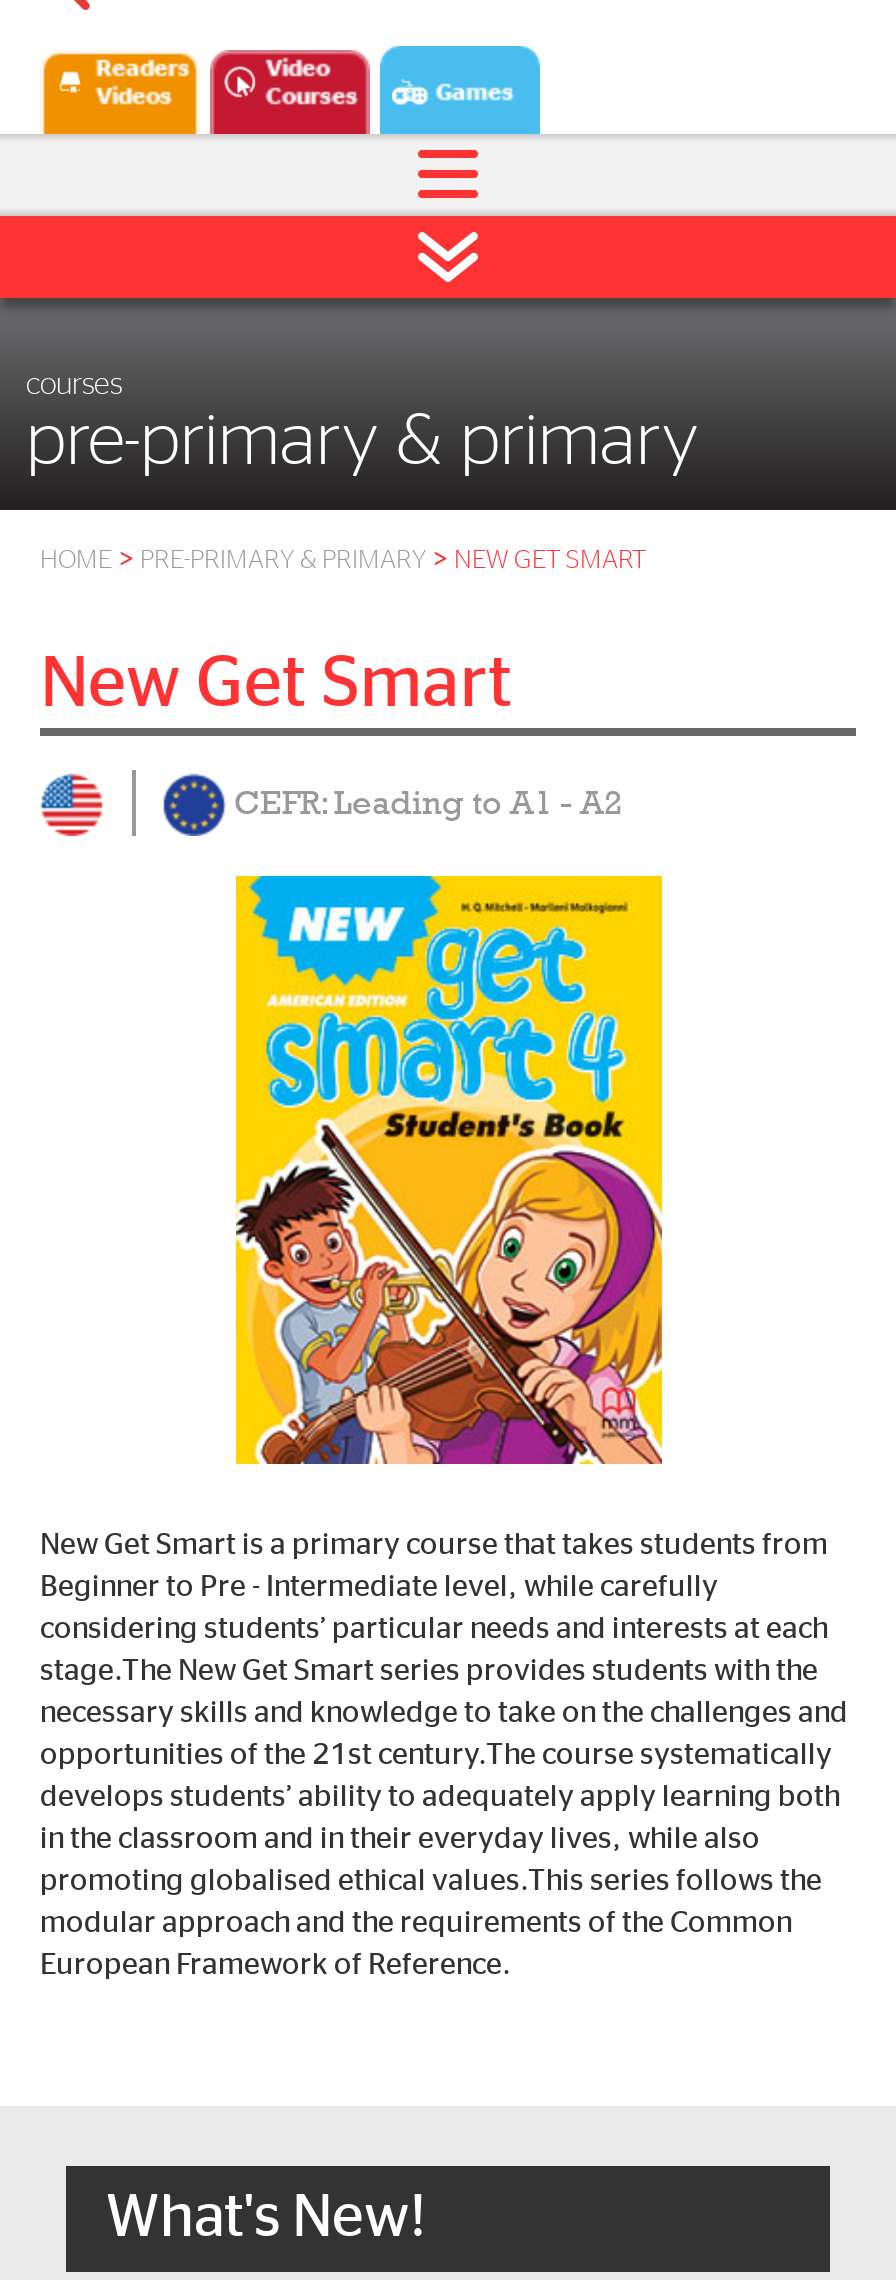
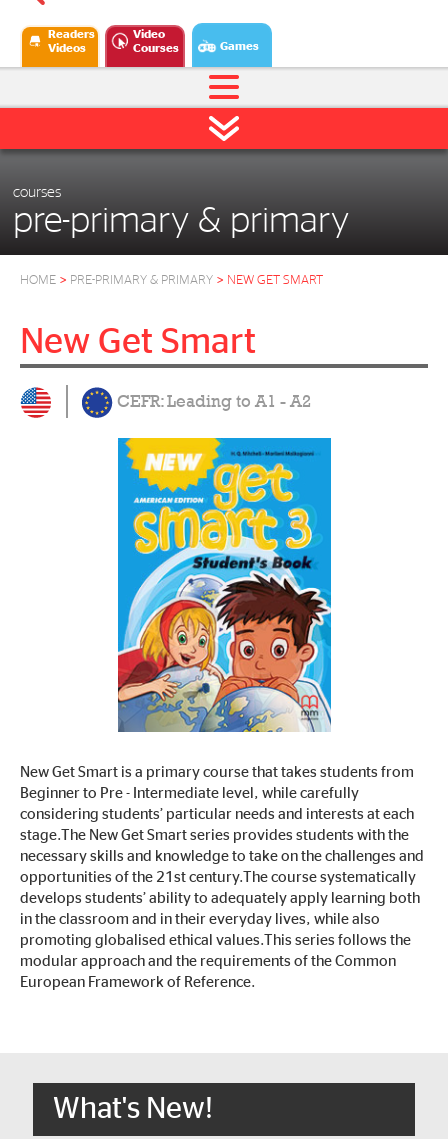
[234,874,664,1466] [image] -> [117,437,332,733] [image]

